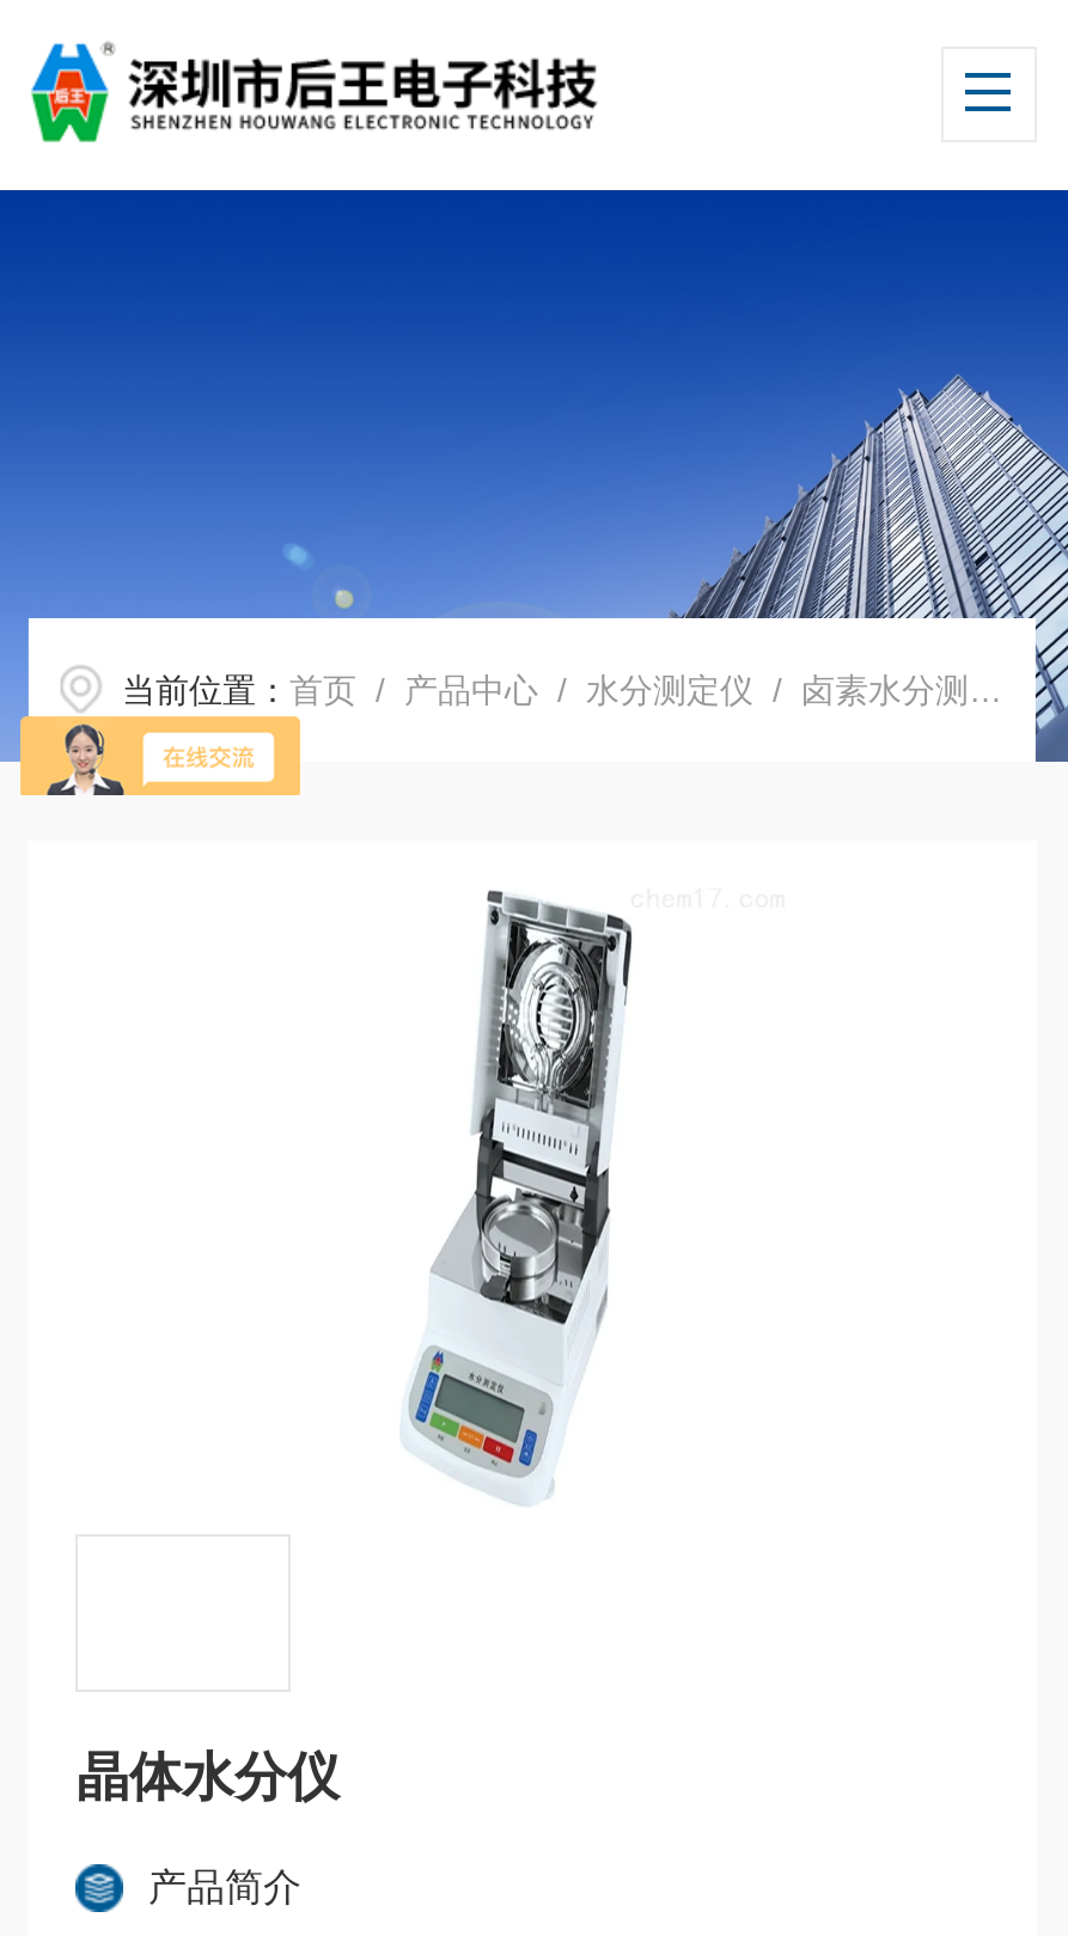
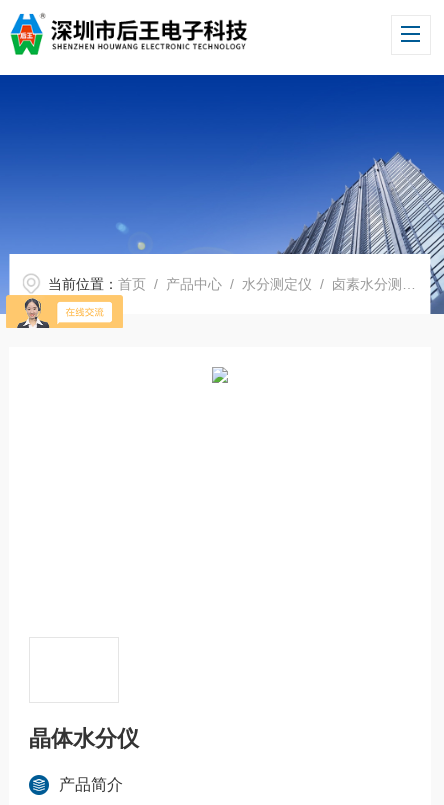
[405,888,635,1503] [image] -> none

